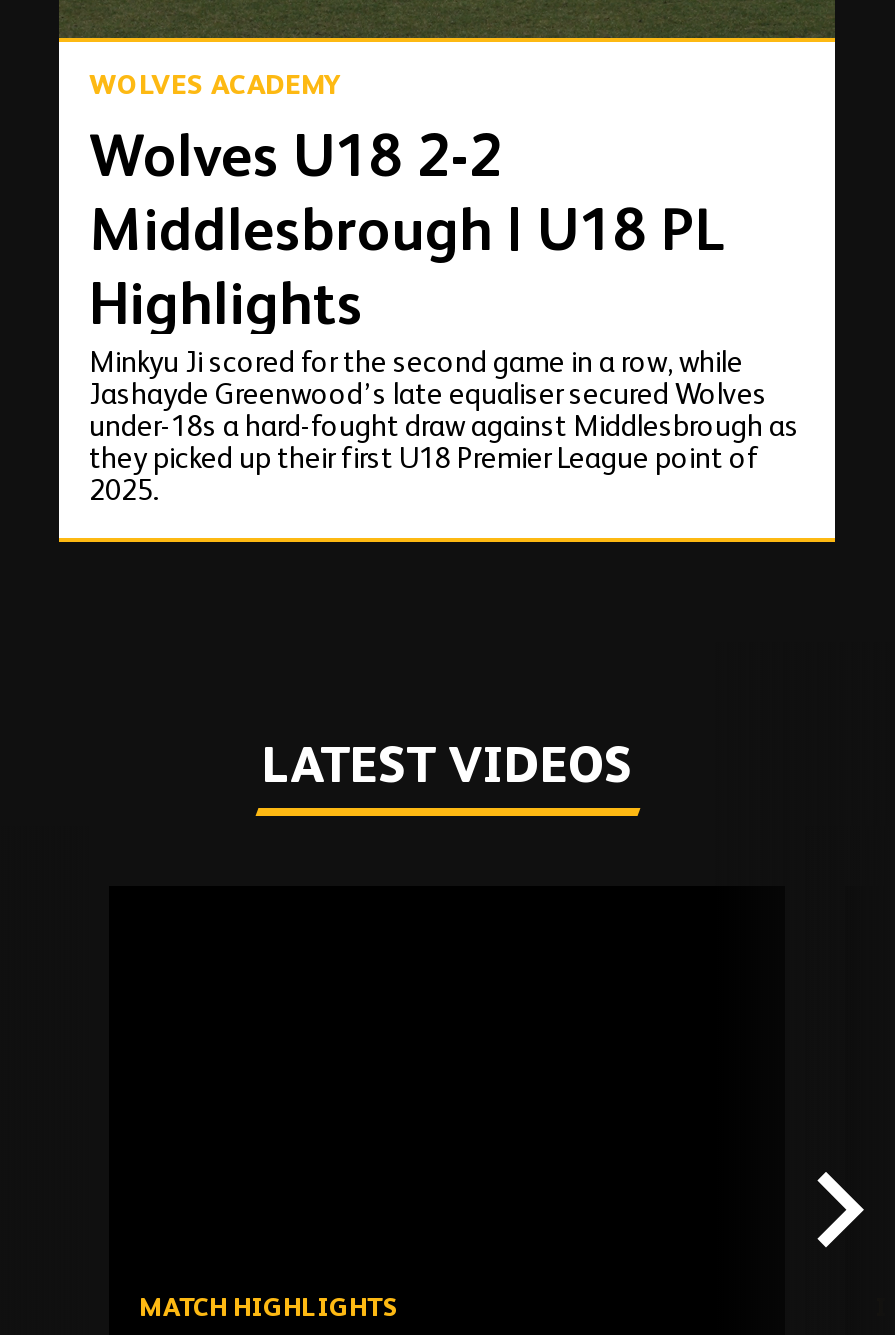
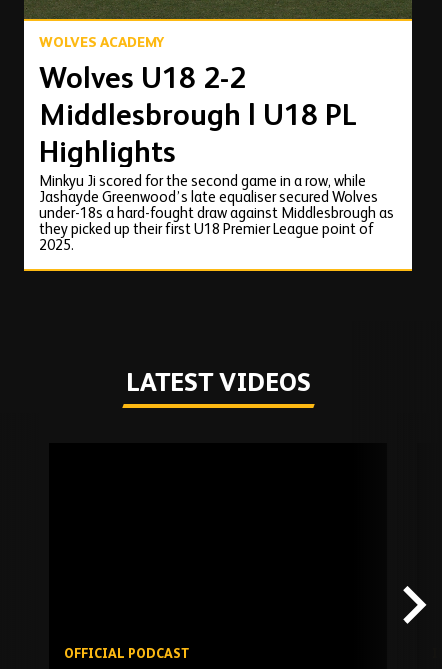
[139,1297,399,1323] MATCH HIGHLIGHTS -> [64,648,189,661] OFFICIAL PODCAST

